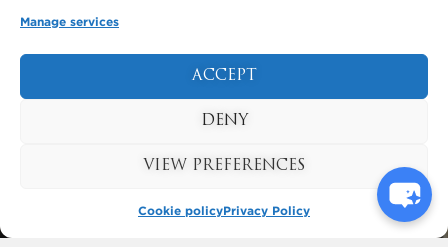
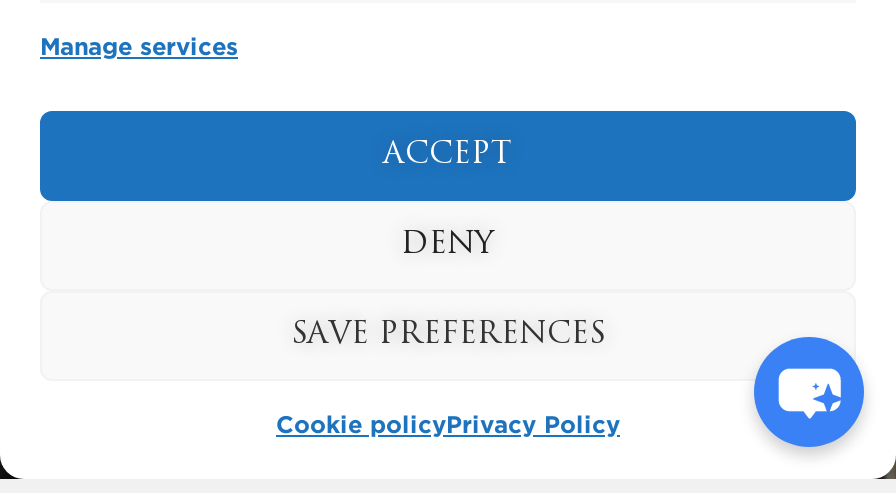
[143,158,305,173] VIEW PREFERENCES -> [291,320,605,350] SAVE PREFERENCES

